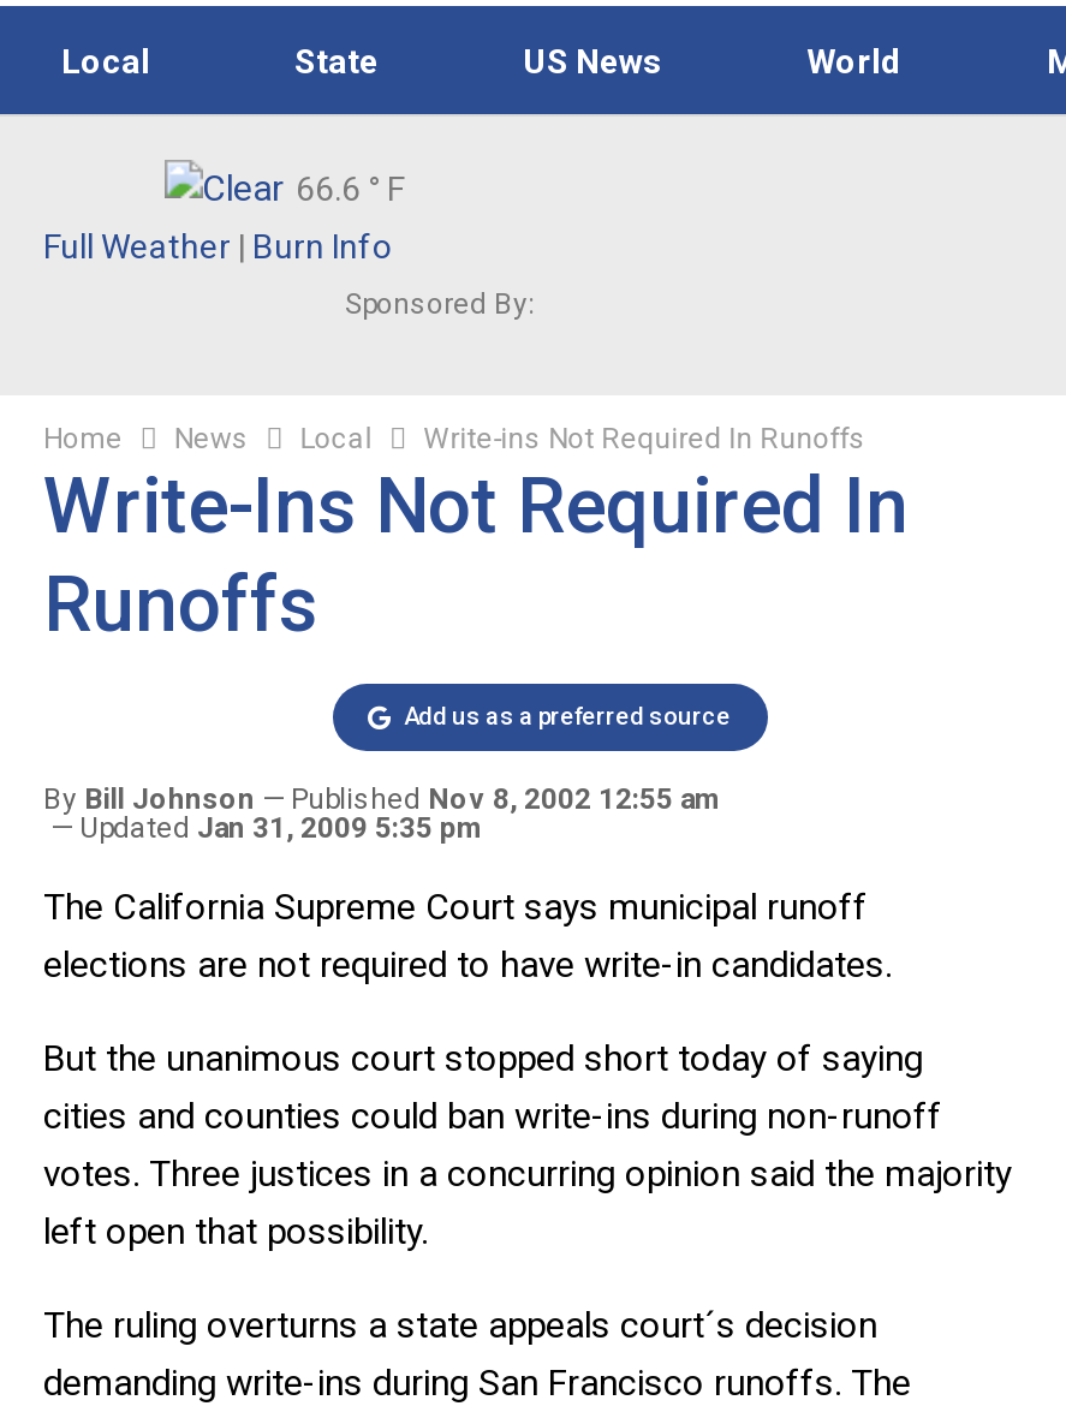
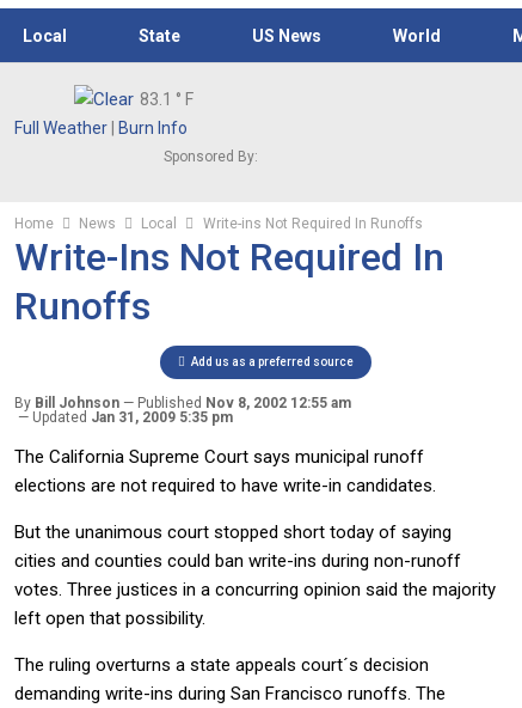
[296,169,404,208] 66.6 ° F -> [139,90,193,109] 83.1 ° F

